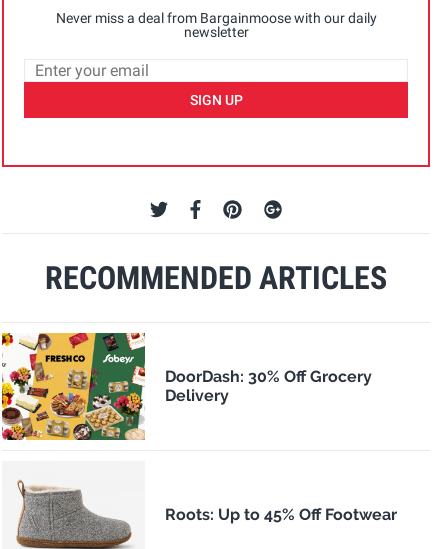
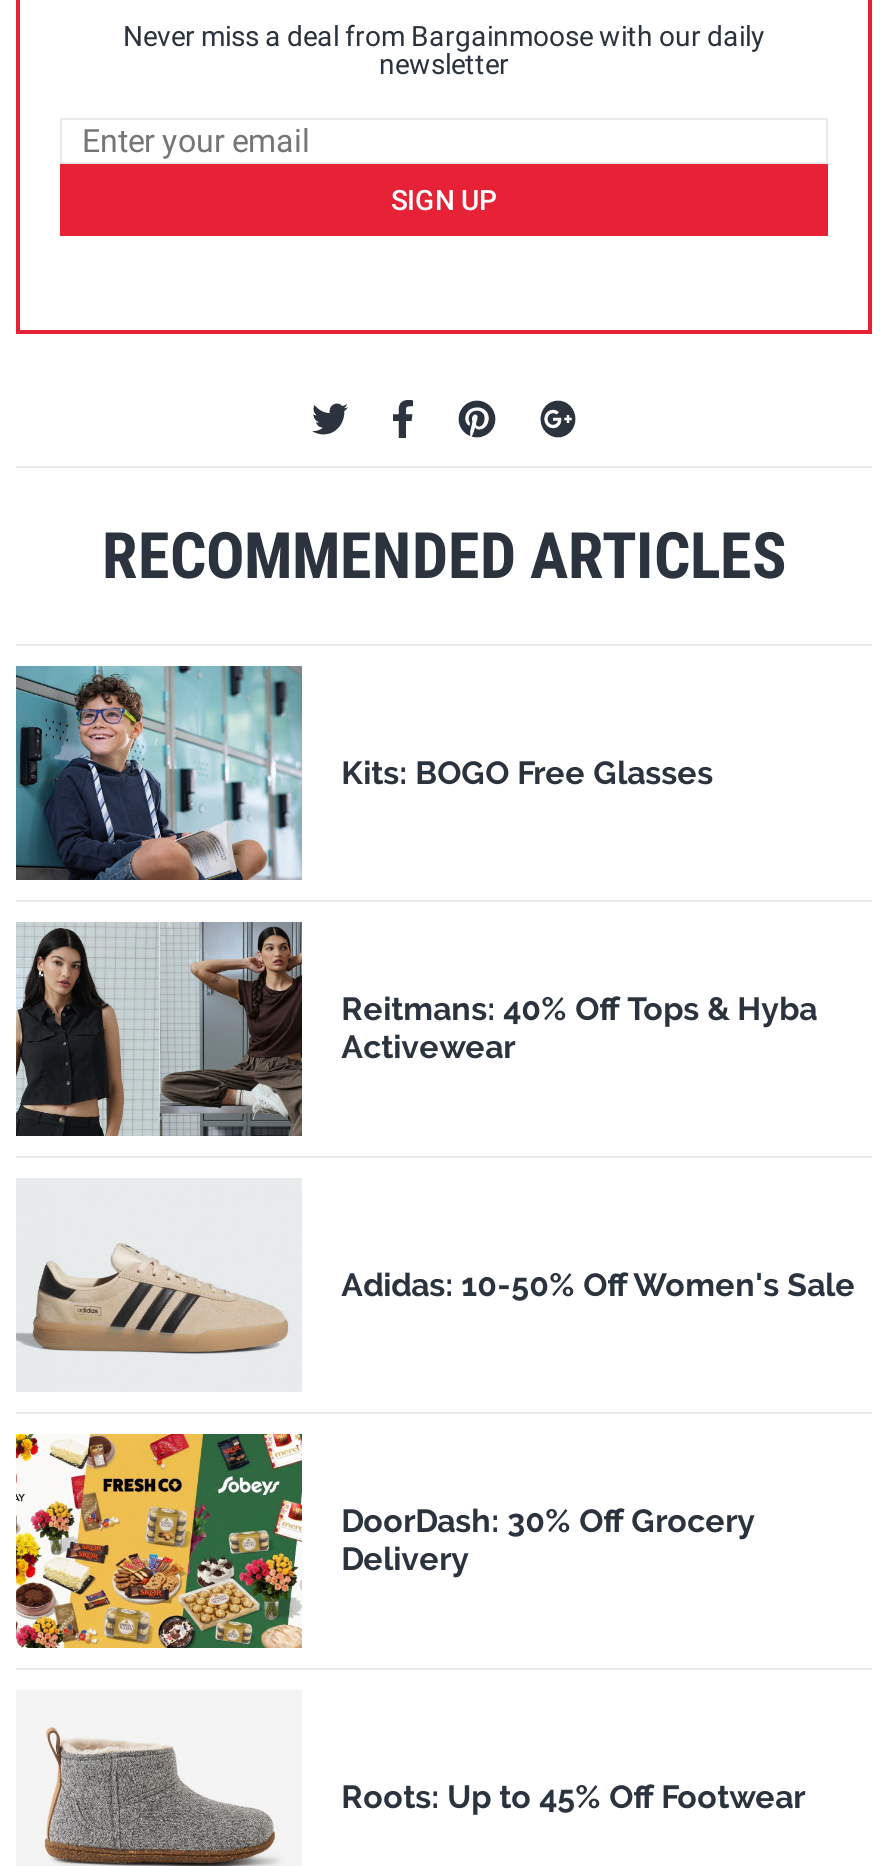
none -> [14,664,713,882] [image] | Kits: BOGO Free Glasses
none -> [14,922,817,1138] [image] | Reitmans: 40% Off Tops & Hyba | Activewear
none -> [16,1242,855,1356] [image] | Adidas: 10-50% Off Women's Sale

